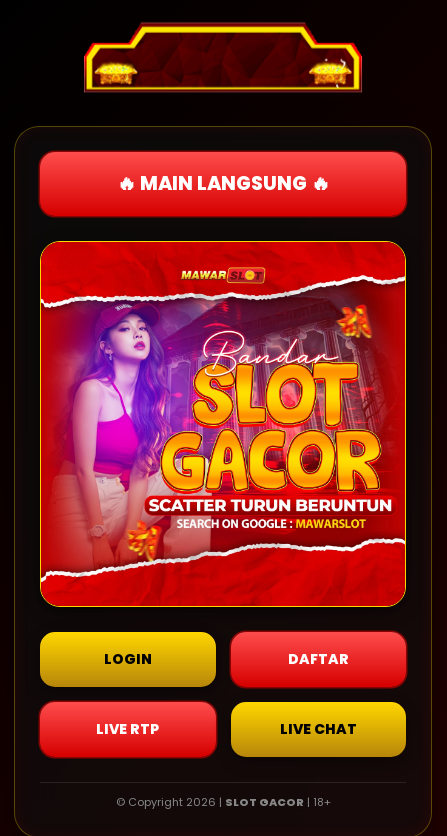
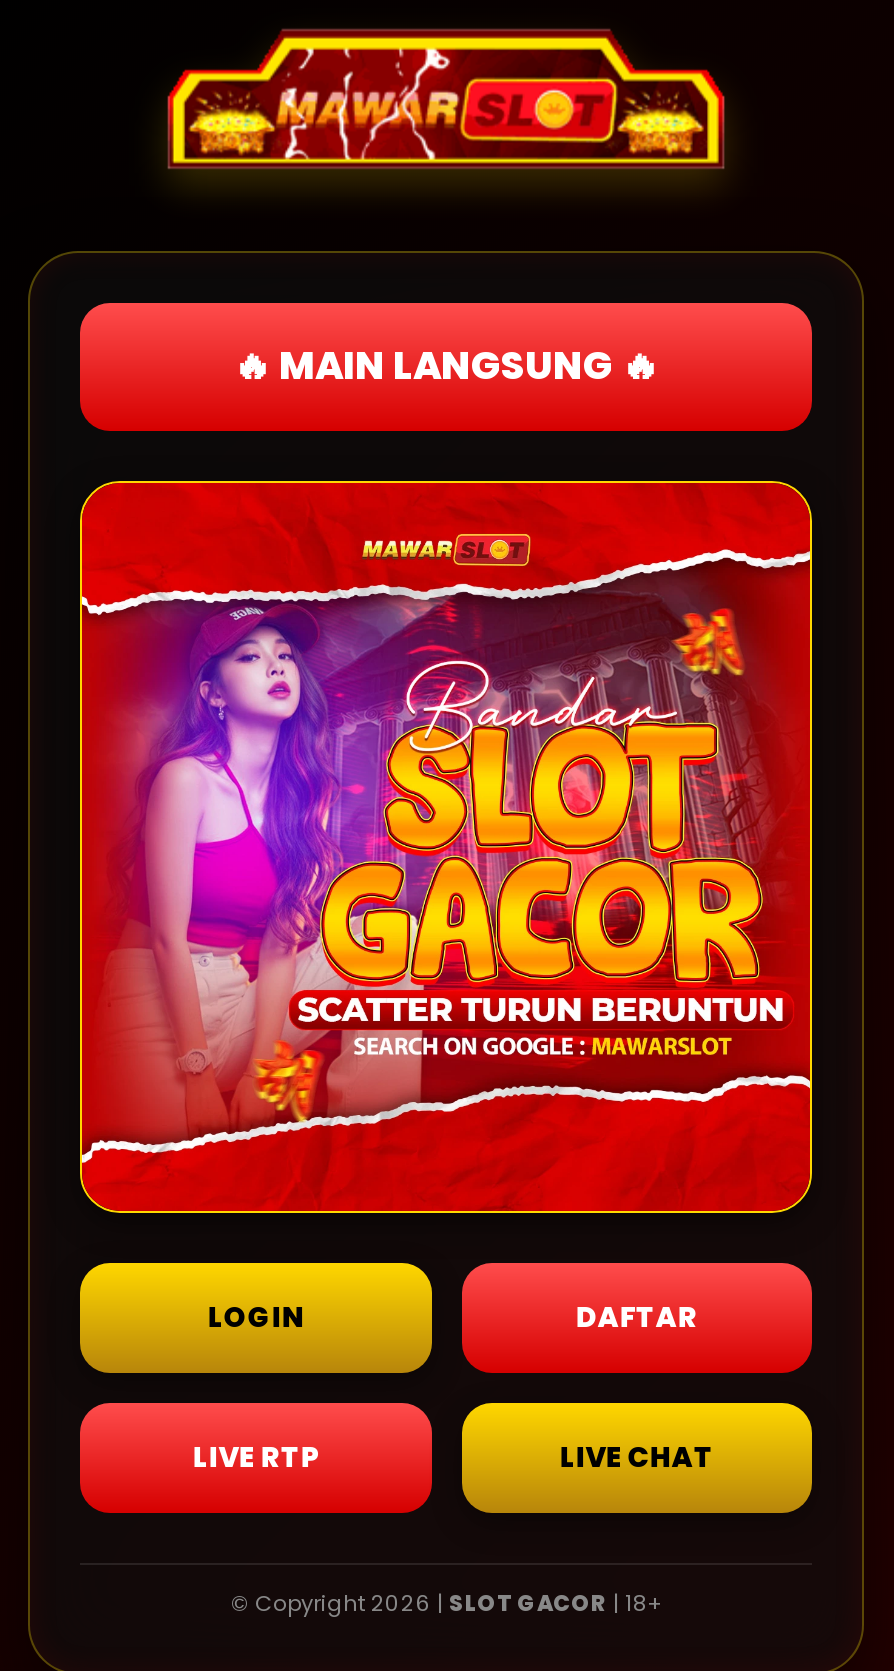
[84,15,362,93] [image] -> [166,27,726,181] [image]

